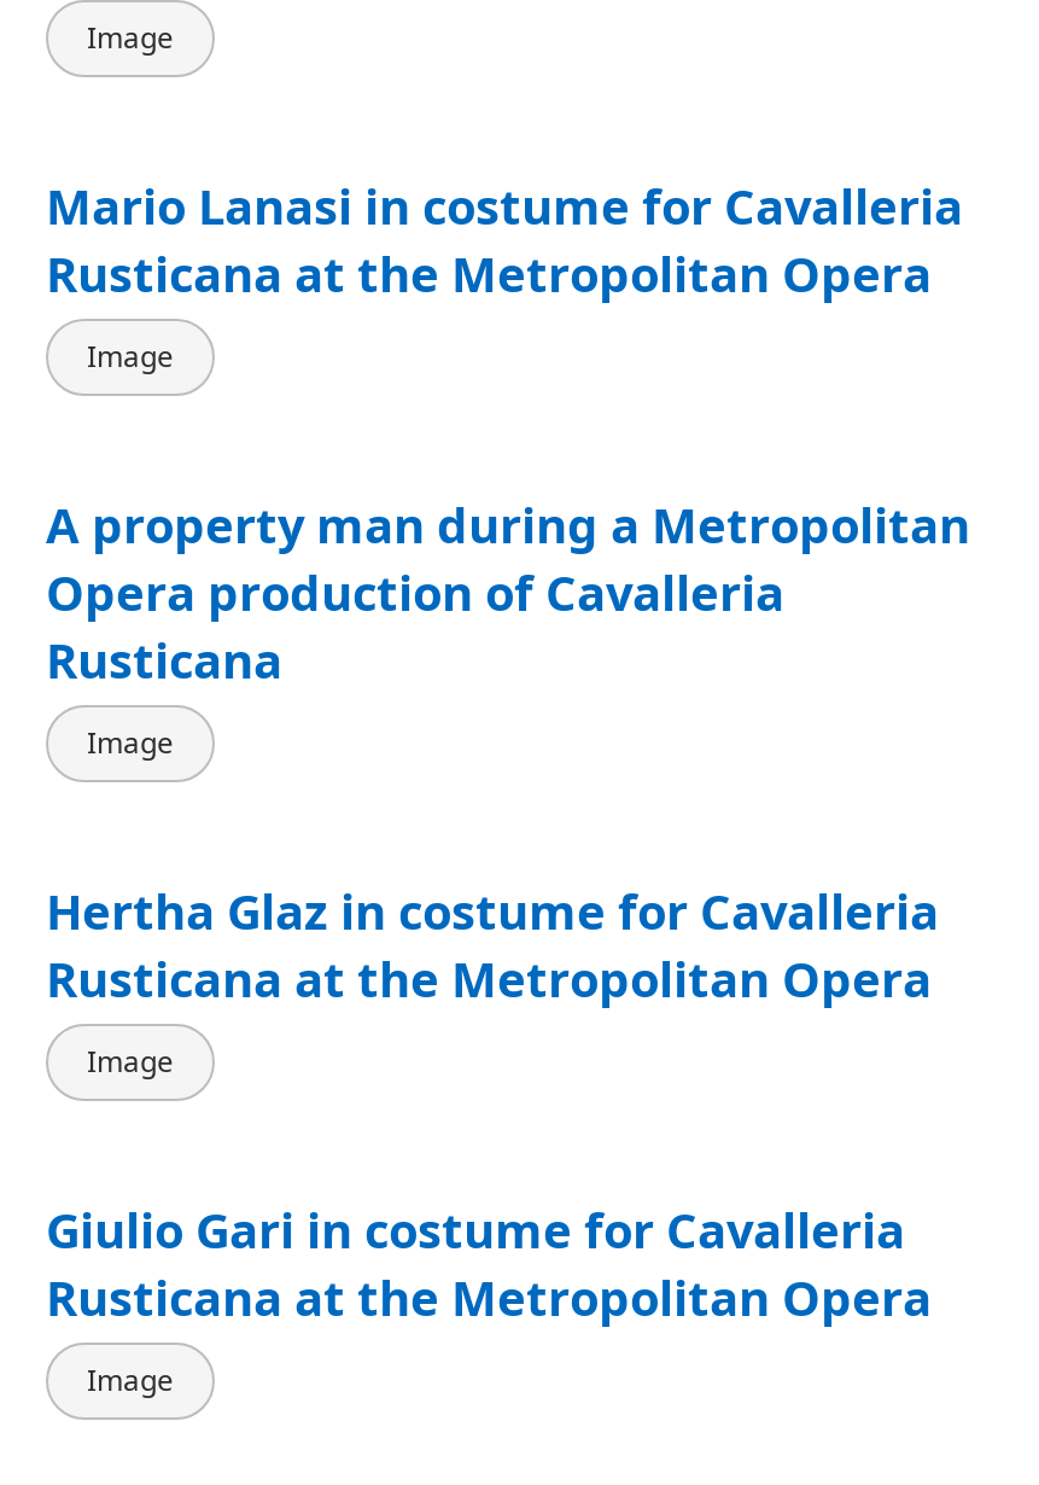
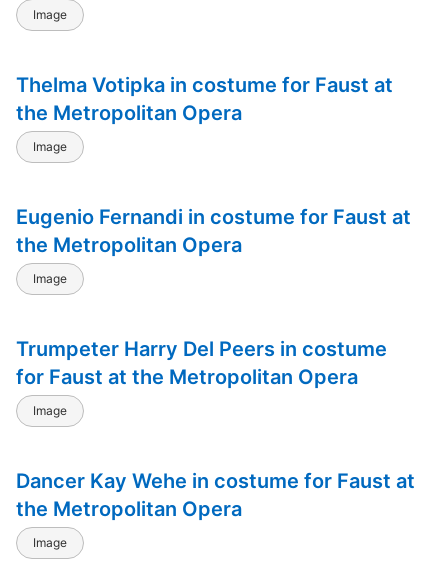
[46,174,963,307] Mario Lanasi in costume for Cavalleria | Rusticana at the Metropolitan Opera -> [16,73,393,125] Thelma Votipka in costume for Faust at | the Metropolitan Opera
[46,493,970,693] A property man during a Metropolitan | Opera production of Cavalleria | Rusticana -> [16,205,411,257] Eugenio Fernandi in costume for Faust at | the Metropolitan Opera
[46,879,939,1012] Hertha Glaz in costume for Cavalleria | Rusticana at the Metropolitan Opera -> [16,337,387,389] Trumpeter Harry Del Peers in costume | for Faust at the Metropolitan Opera
[46,1198,932,1330] Giulio Gari in costume for Cavalleria | Rusticana at the Metropolitan Opera -> [16,469,415,521] Dancer Kay Wehe in costume for Faust at | the Metropolitan Opera

